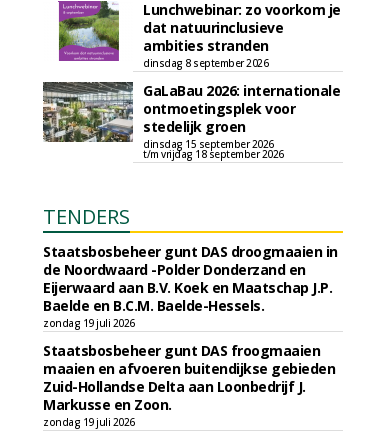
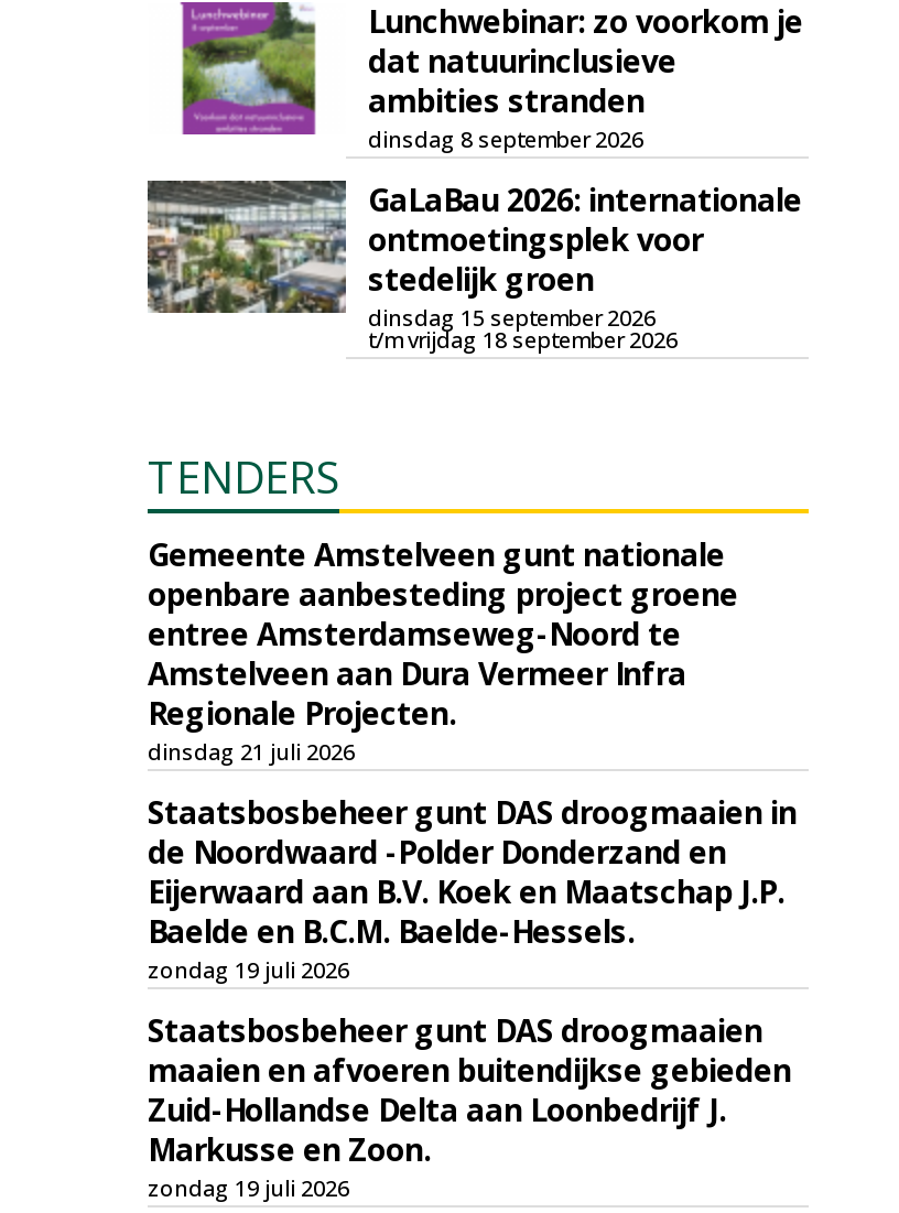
none -> [148,533,738,767] Gemeente Amstelveen gunt nationale | openbare aanbesteding project groene | entree Amsterdamseweg-Noord te | Amstelveen aan Dura Vermeer Infra | Regionale Projecten. | dinsdag 21 juli 2026
[43,341,320,360] Staatsbosbeheer gunt DAS froogmaaien -> [148,1009,762,1051] Staatsbosbeheer gunt DAS droogmaaien

